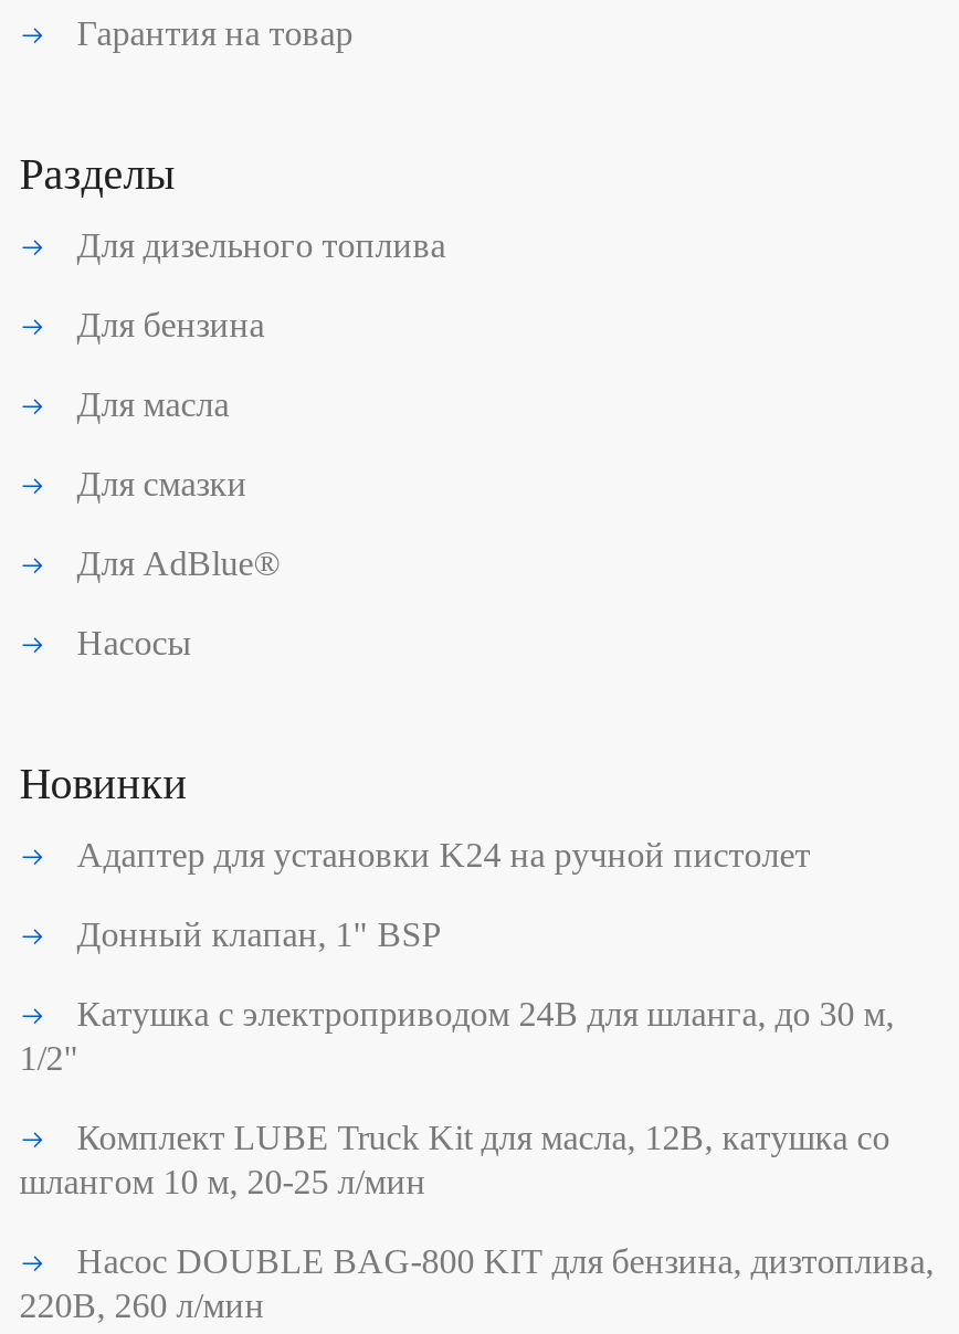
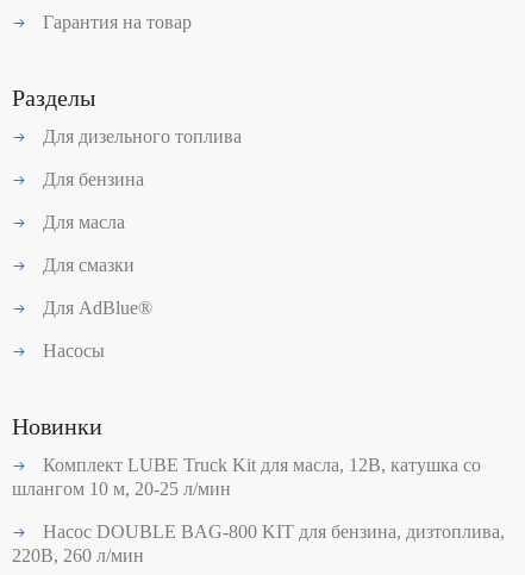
[19,836,894,1076] Адаптер для установки K24 на ручной пистолет | Донный клапан, 1" BSP | Катушка с электроприводом 24В для шланга, до 30 м, | 1/2" -> none

